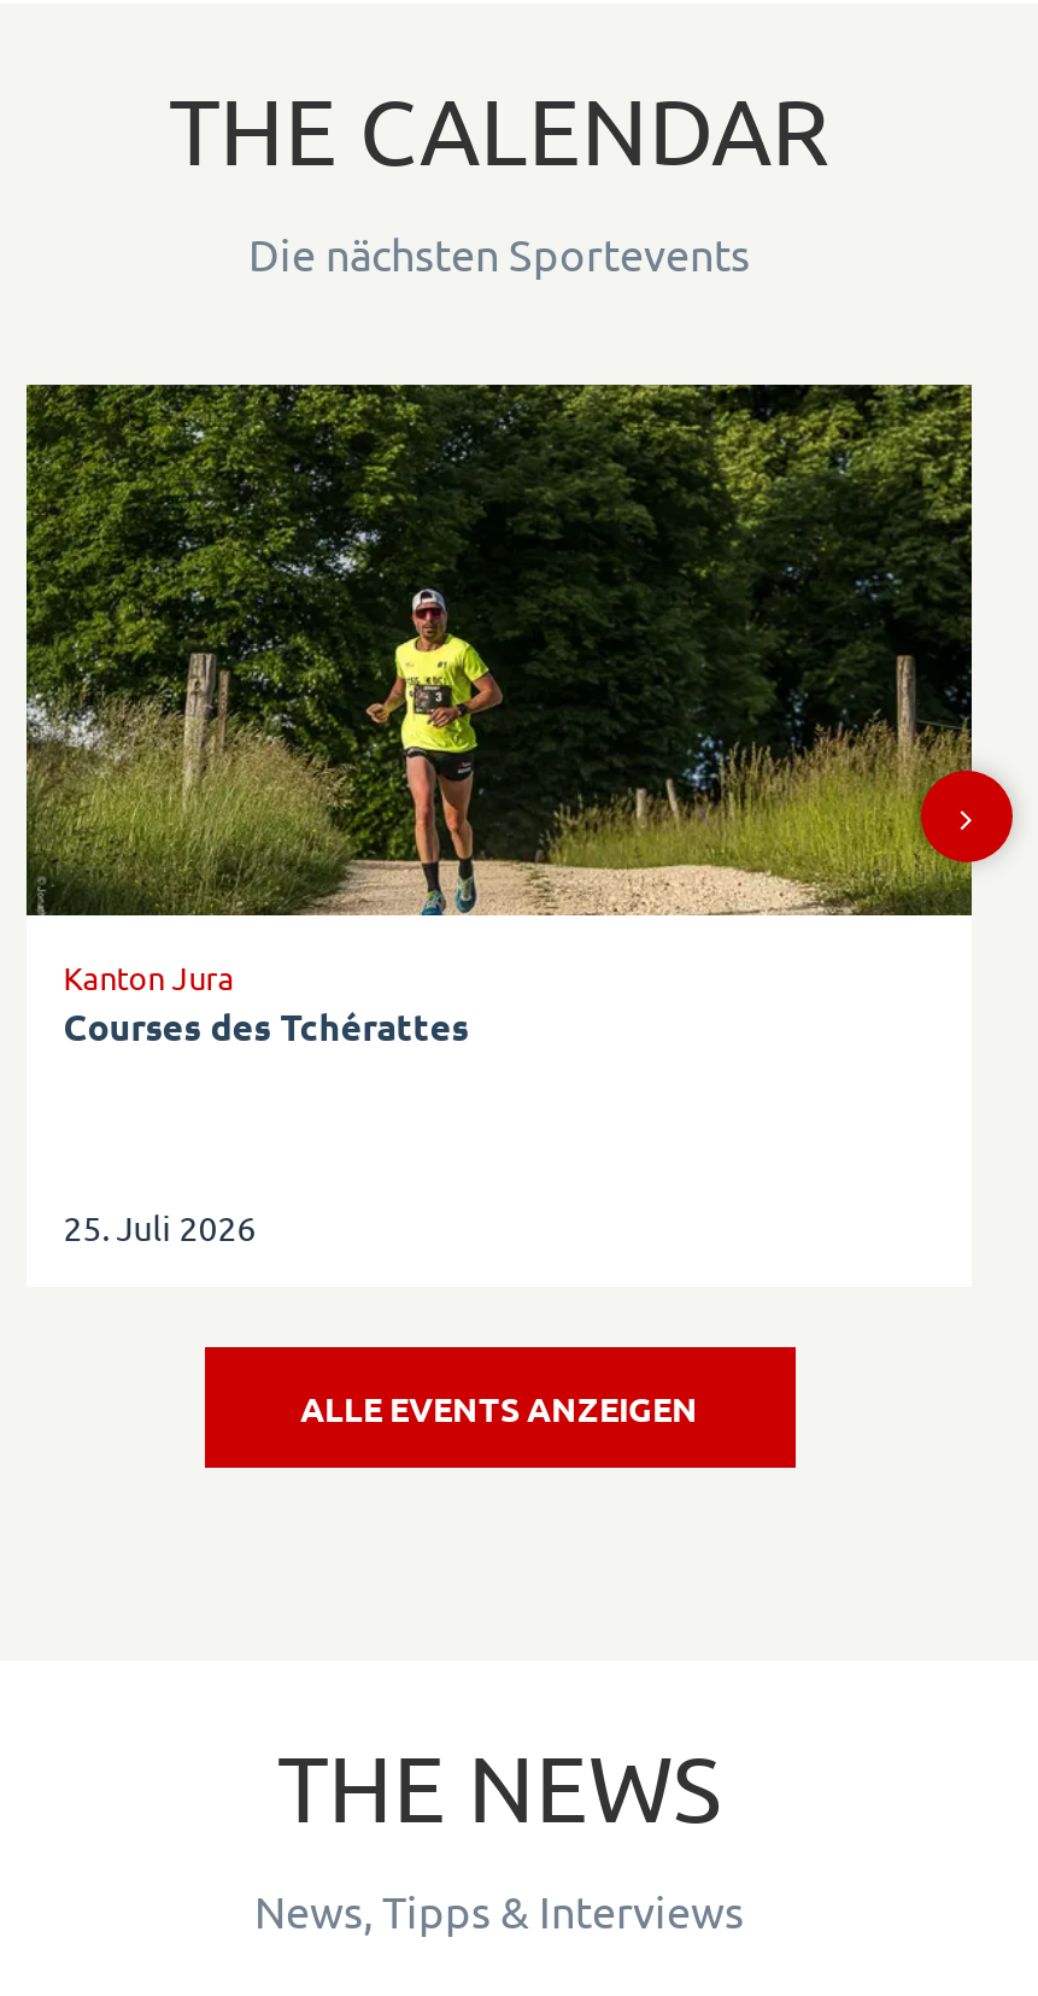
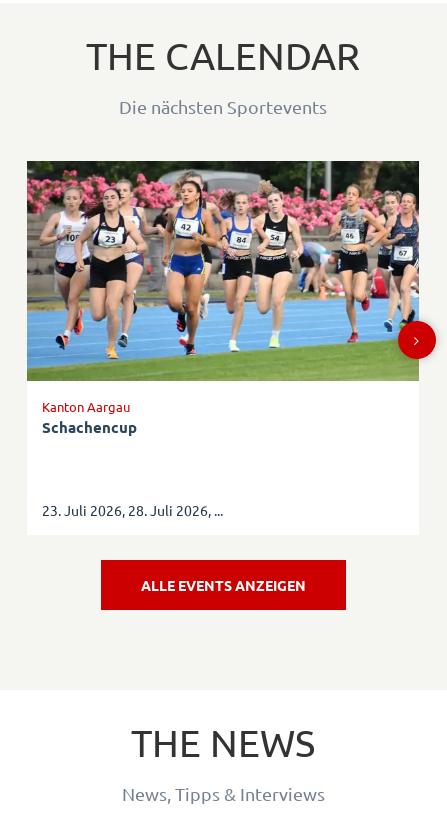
[24,382,974,1050] [image] | Kanton Jura | Courses des Tchérattes -> [26,160,420,437] [image] | Kanton Aargau | Schachencup
[63,1204,256,1248] 25. Juli 2026 -> [42,501,223,519] 23. Juli 2026, 28. Juli 2026, ...

